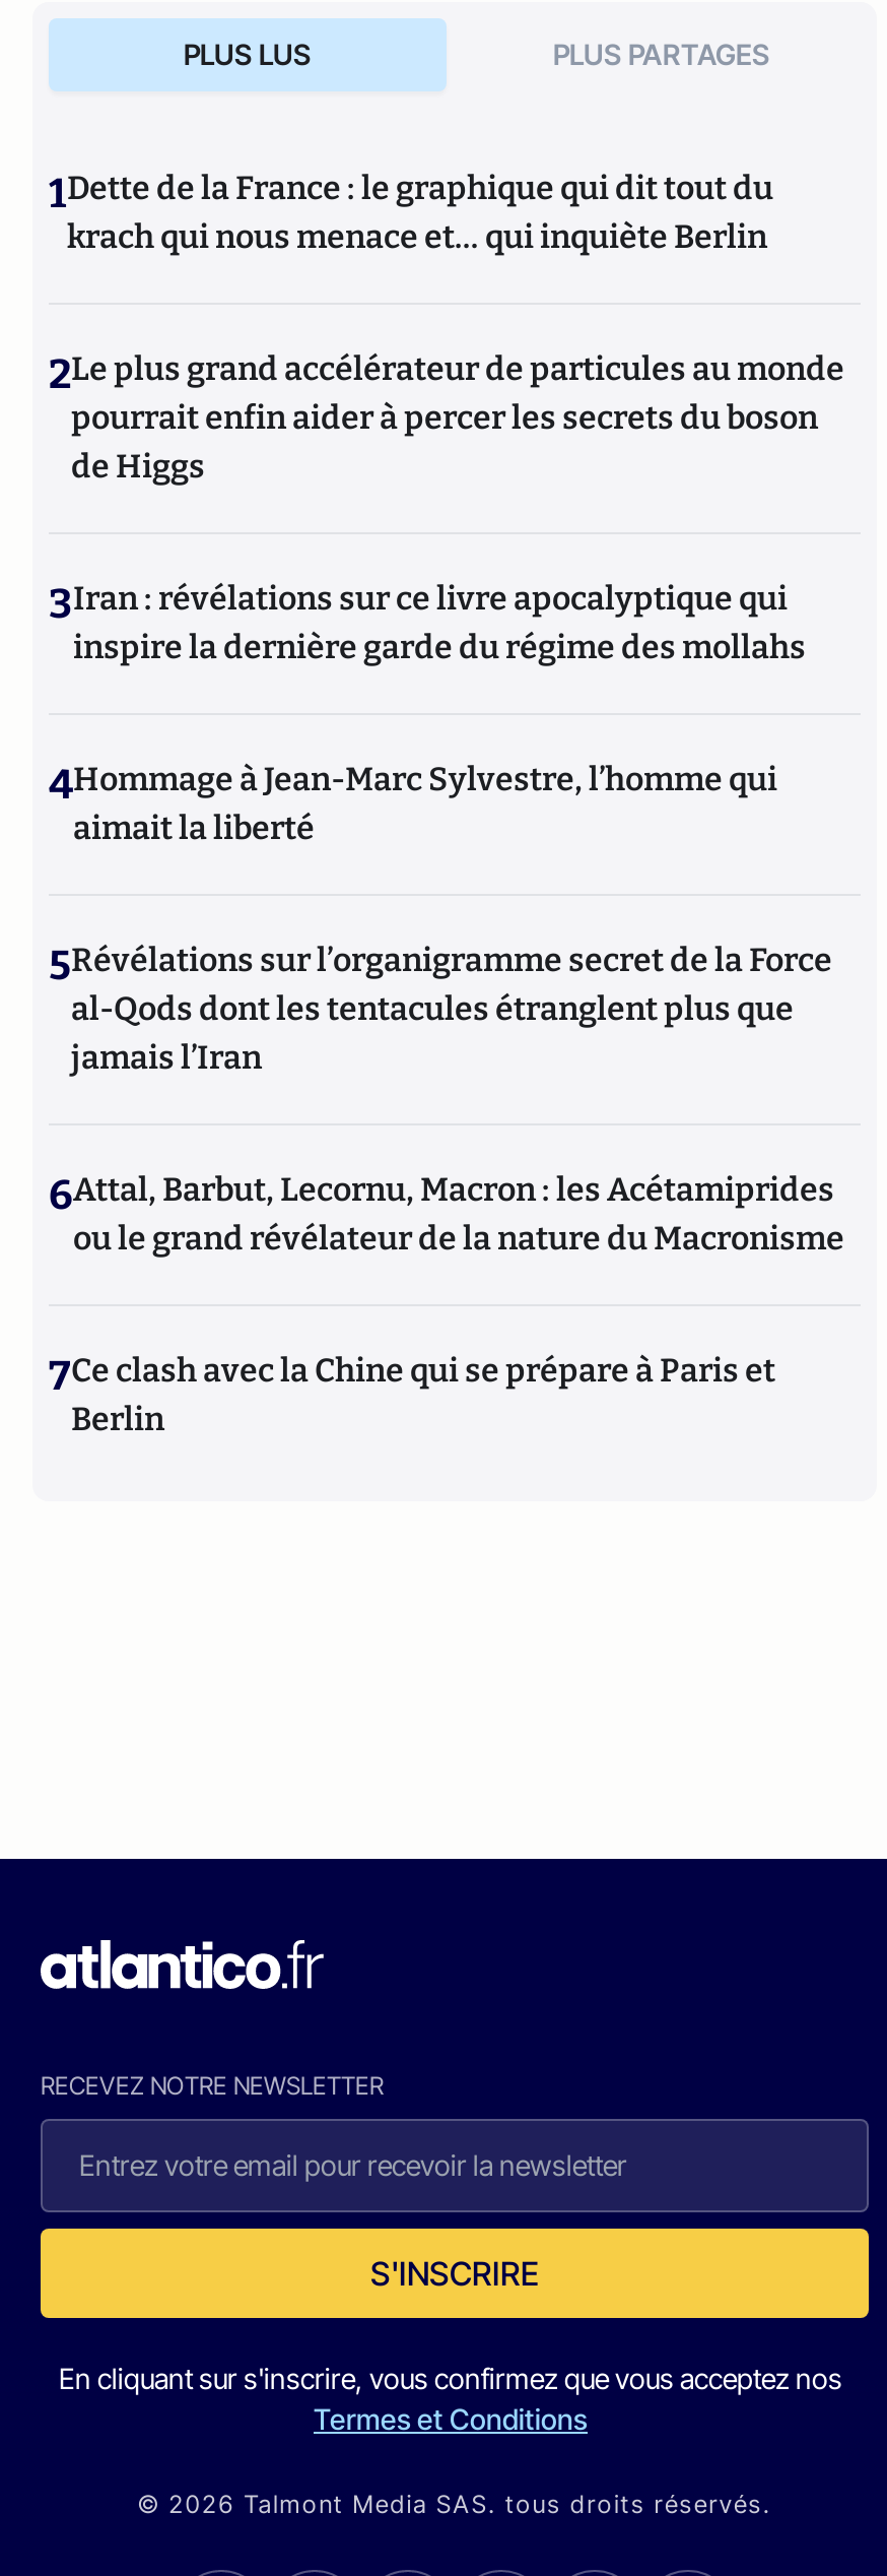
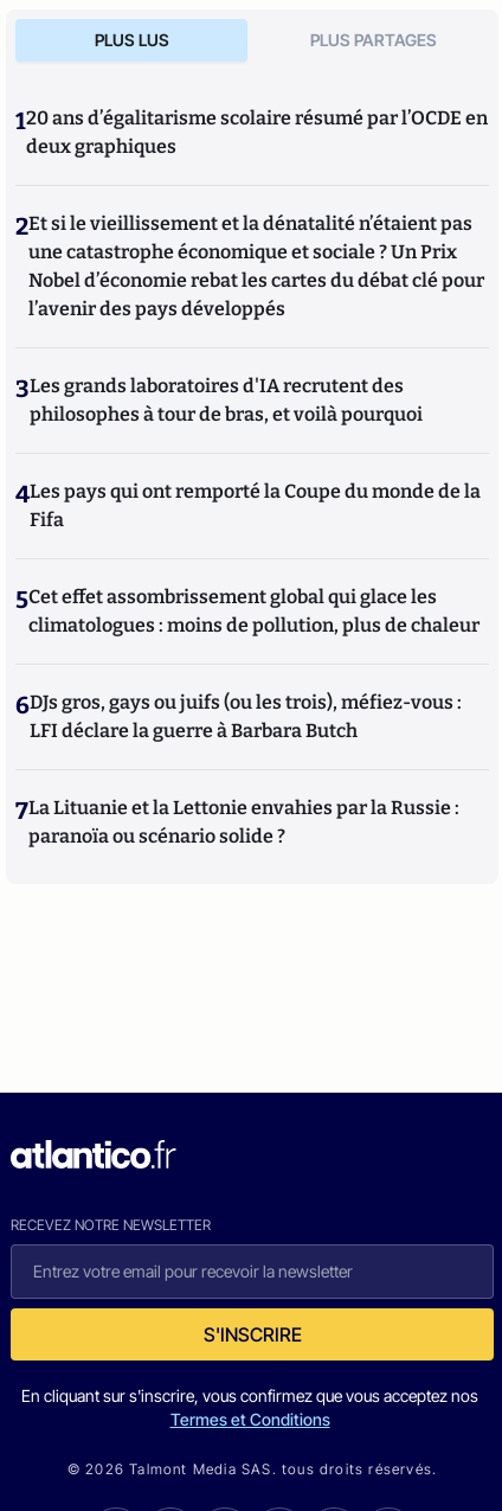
[49,169,773,256] 1Dette de la France : le graphique qui dit tout du | krach qui nous menace et… qui inquiète Berlin -> [15,107,488,158] 120 ans d’égalitarisme scolaire résumé par l’OCDE en | deux graphiques
[49,349,844,486] 2Le plus grand accélérateur de particules au monde | pourrait enfin aider à percer les secrets du boson | de Higgs -> [15,212,484,320] 2Et si le vieillissement et la dénatalité n’étaient pas | une catastrophe économique et sociale ? Un Prix | Nobel d’économie rebat les cartes du débat clé pour | l’avenir des pays développés
[49,579,806,666] 3Iran : révélations sur ce livre apocalyptique qui | inspire la dernière garde du régime des mollahs -> [15,374,423,425] 3Les grands laboratoires d'IA recrutent des | philosophes à tour de bras, et voilà pourquoi
[49,760,777,847] 4Hommage à Jean-Marc Sylvestre, l’homme qui | aimait la liberté -> [15,480,481,531] 4Les pays qui ont remporté la Coupe du monde de la | Fifa
[49,941,832,1077] 5Révélations sur l’organigramme secret de la Force | al-Qods dont les tentacules étranglent plus que | jamais l’Iran -> [15,585,480,636] 5Cet effet assombrissement global qui glace les | climatologues : moins de pollution, plus de chaleur
[49,1170,844,1258] 6Attal, Barbut, Lecornu, Macron : les Acétamiprides | ou le grand révélateur de la nature du Macronisme -> [15,691,462,742] 6DJs gros, gays ou juifs (ou les trois), méfiez-vous : | LFI déclare la guerre à Barbara Butch
[49,1351,775,1438] 7Ce clash avec la Chine qui se prépare à Paris et | Berlin -> [15,796,459,847] 7La Lituanie et la Lettonie envahies par la Russie : | paranoïa ou scénario solide ?

